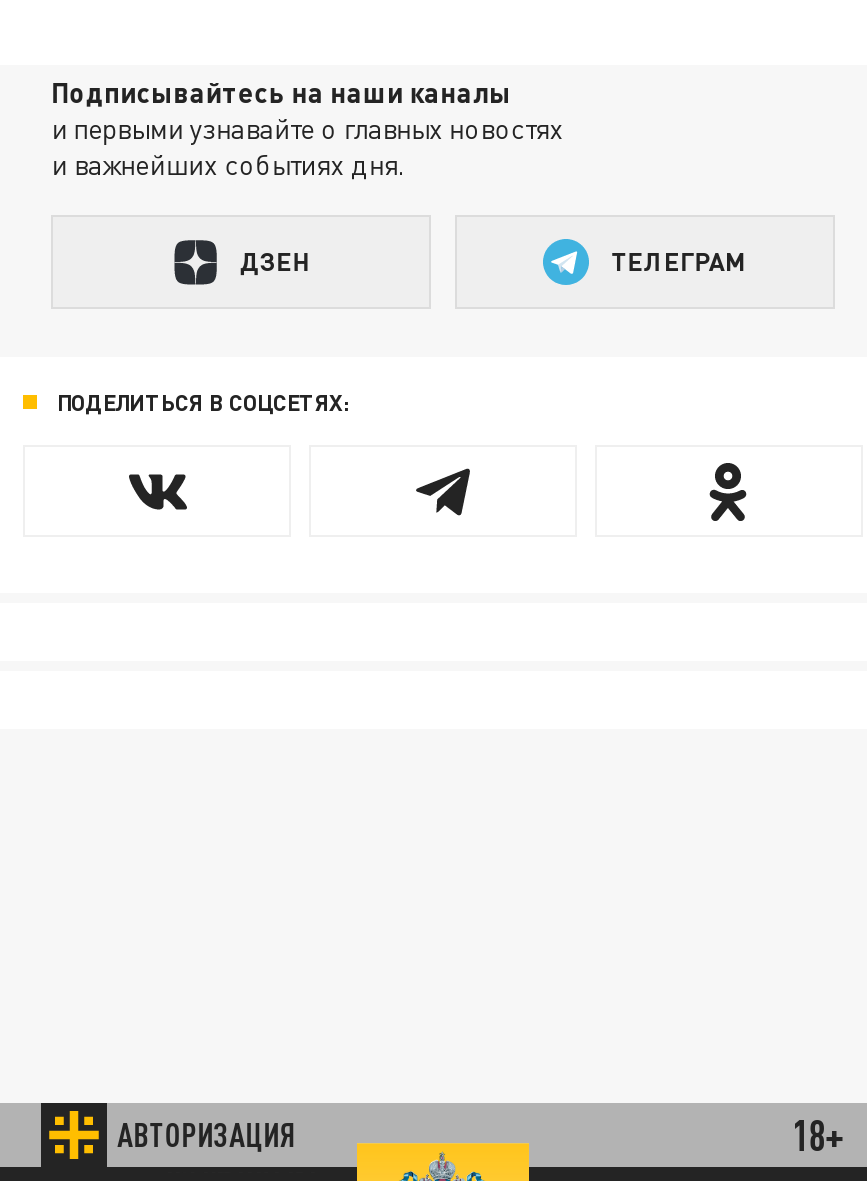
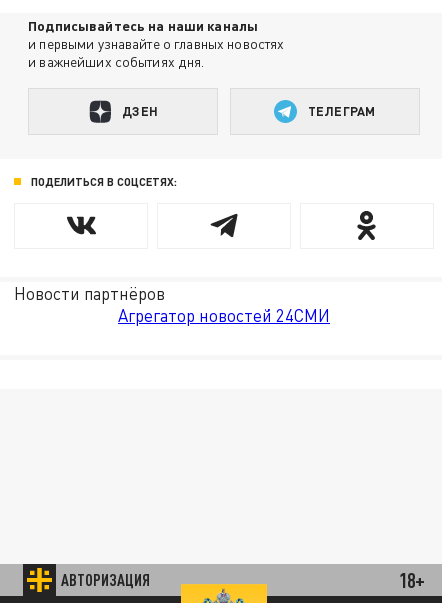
none -> [14,283,330,326] Новости партнёров | Агрегатор новостей 24СМИ

